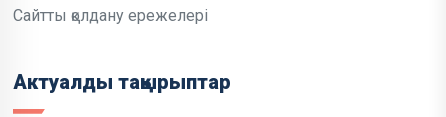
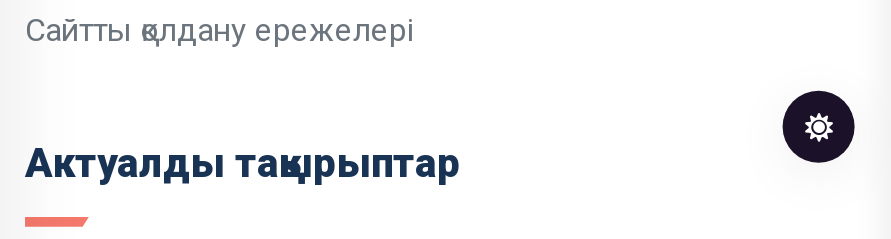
none -> [781,89,857,165] [image]

